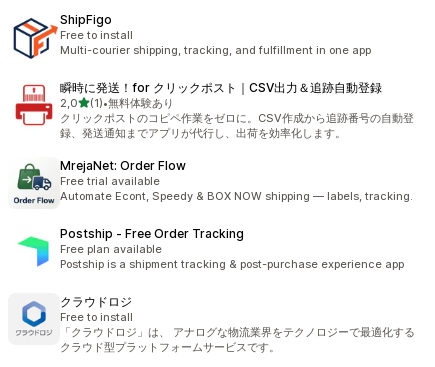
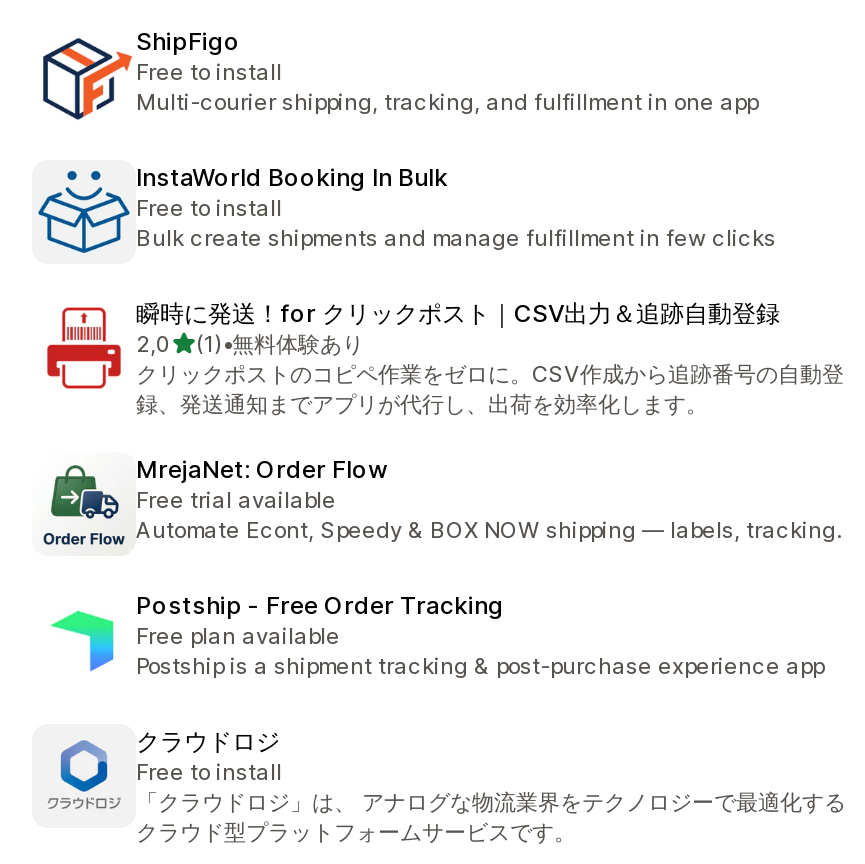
none -> [36,162,776,256] [image] | InstaWorld Booking In Bulk | Free to install | Bulk create shipments and manage fulfillment in few clicks

